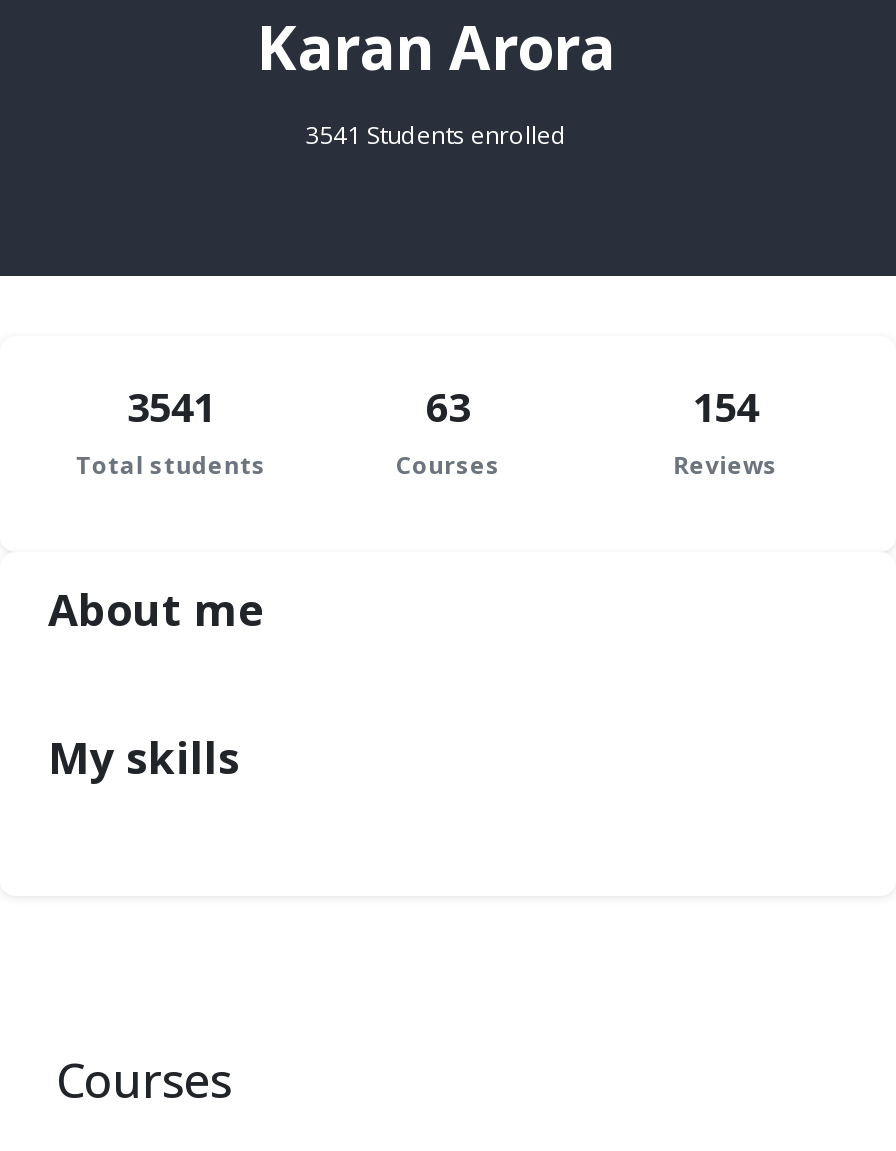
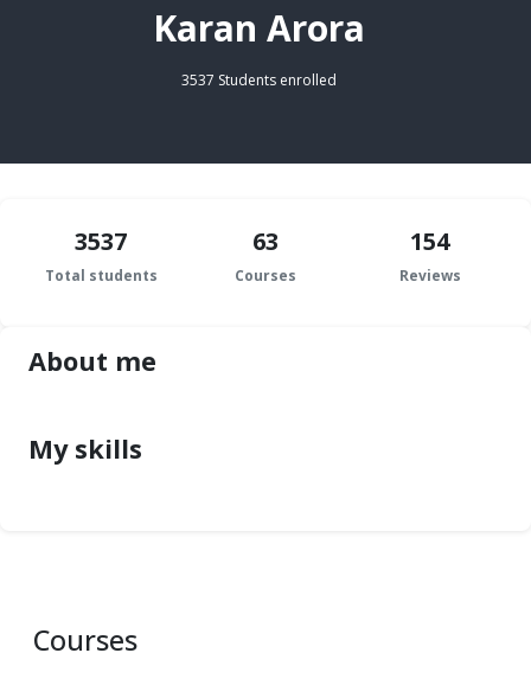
[305,118,567,152] 3541 Students enrolled -> [181,70,336,90] 3537 Students enrolled
[127,379,215,433] 3541 -> [75,225,127,257] 3537

